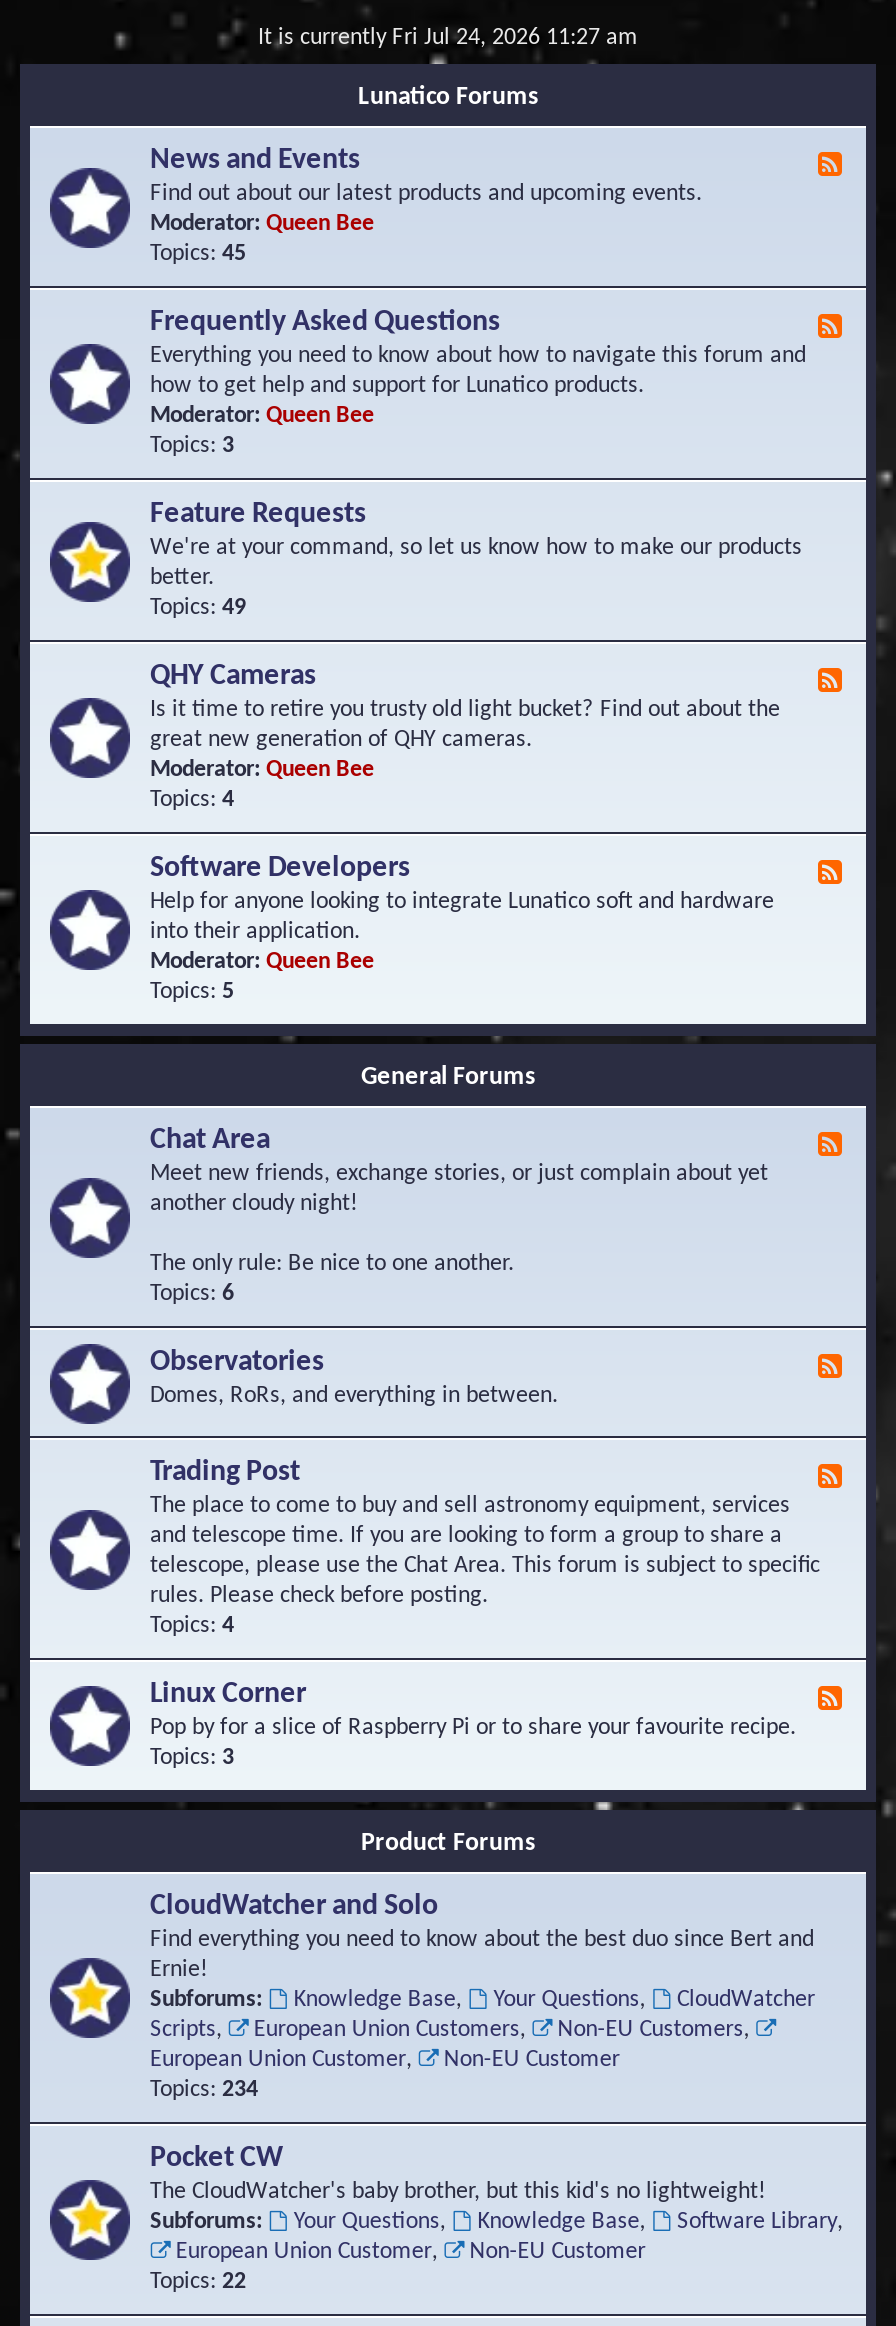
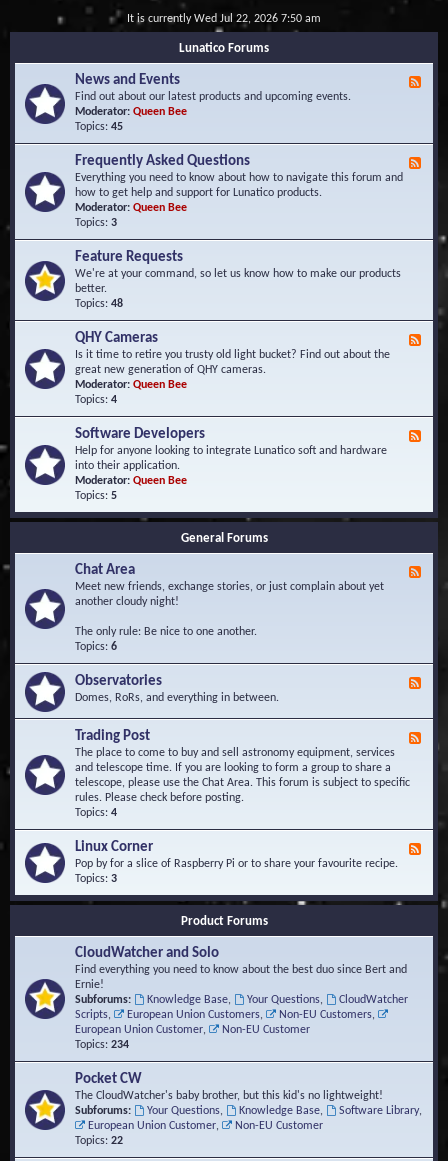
[258,26,638,50] It is currently Fri Jul 24, 2026 11:27 am -> [127,13,321,25] It is currently Wed Jul 22, 2026 7:50 am
[150,596,246,620] Topics: 49 -> [75,298,123,310] Topics: 48

